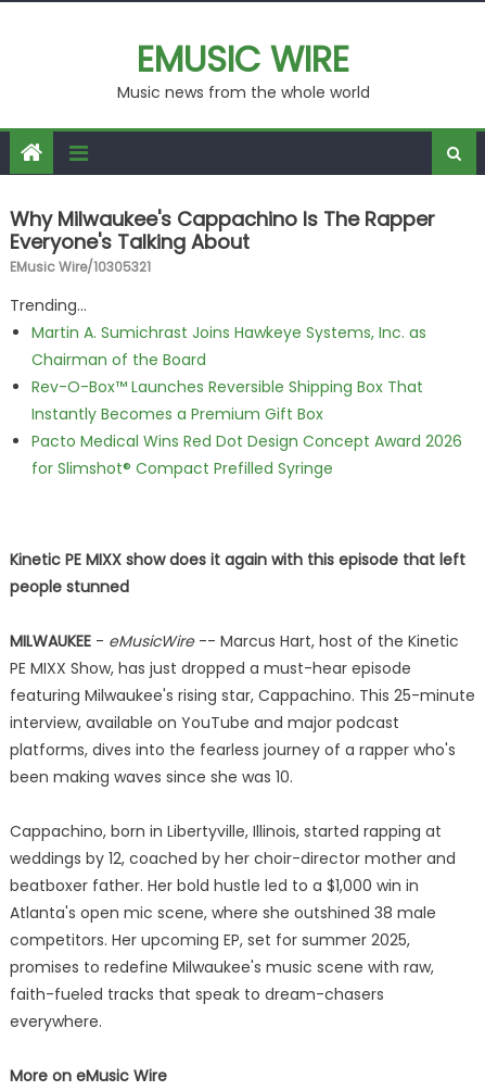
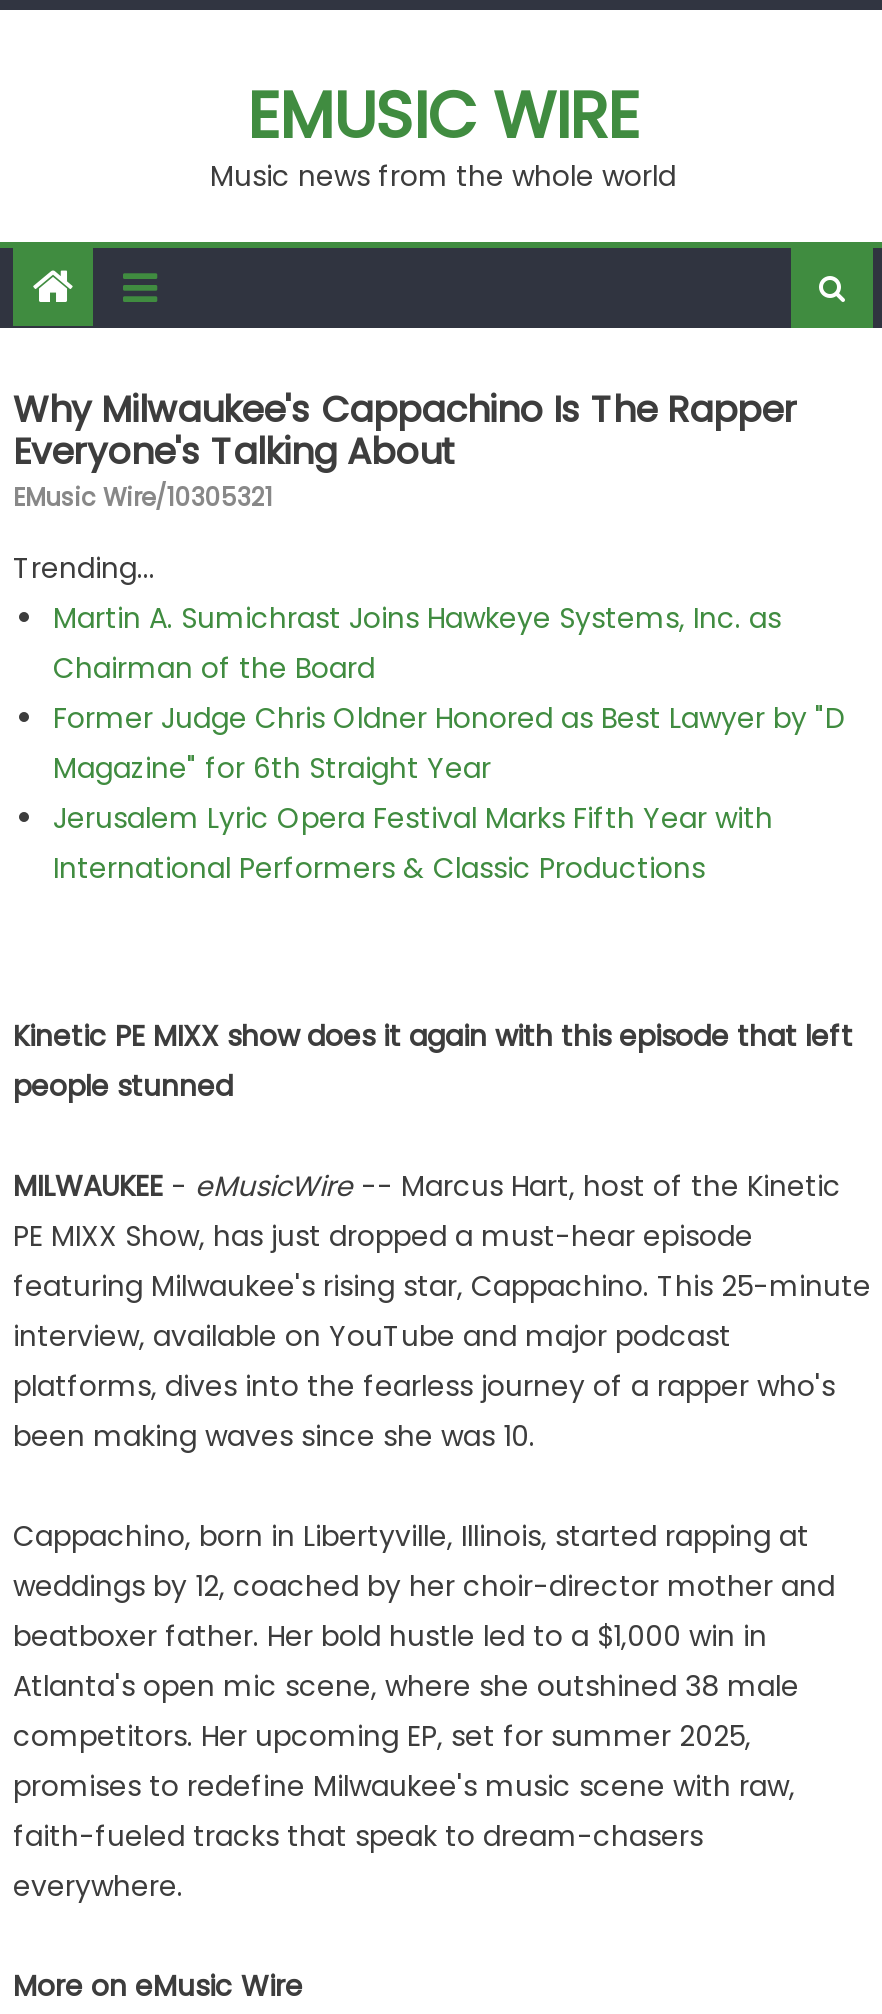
[31,376,462,479] Rev-O-Box™ Launches Reversible Shipping Box That | Instantly Becomes a Premium Gift Box | Pacto Medical Wins Red Dot Design Concept Award 2026 | for Slimshot® Compact Prefilled Syringe -> [53,698,845,888] Former Judge Chris Oldner Honored as Best Lawyer by "D | Magazine" for 6th Straight Year | Jerusalem Lyric Opera Festival Marks Fifth Year with | International Performers & Classic Productions

